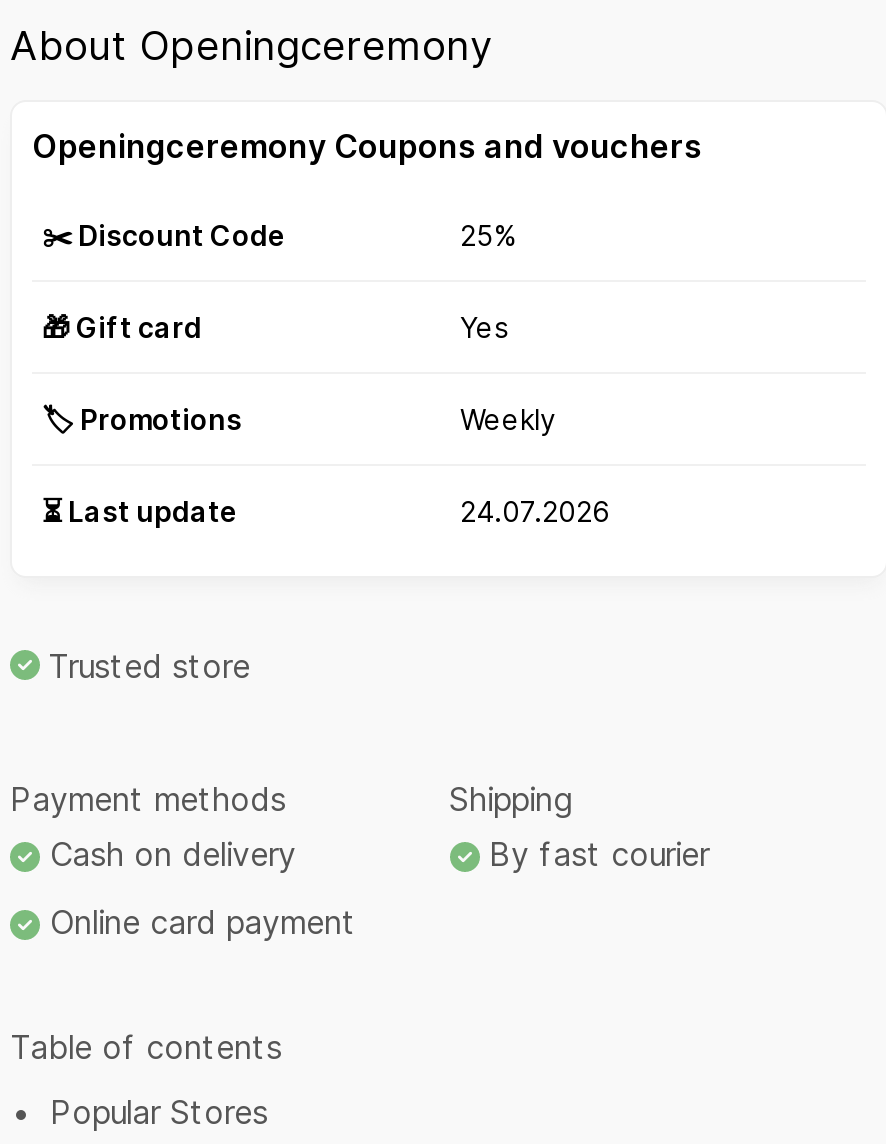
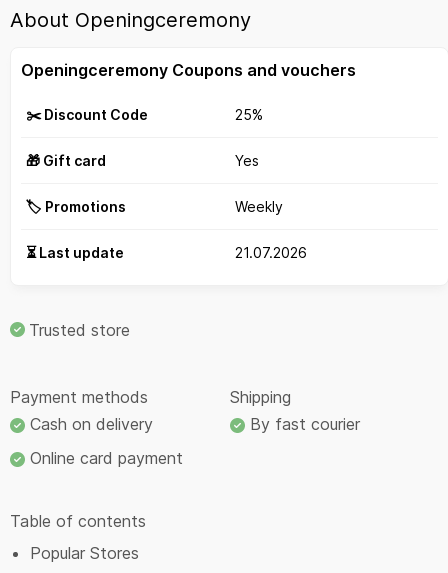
[460,493,610,527] 24.07.2026 -> [235,244,307,261] 21.07.2026

